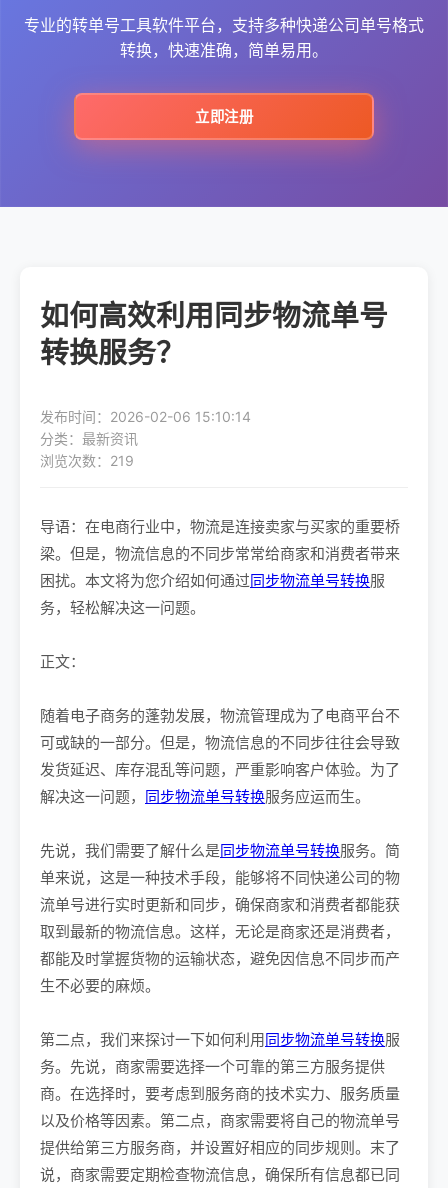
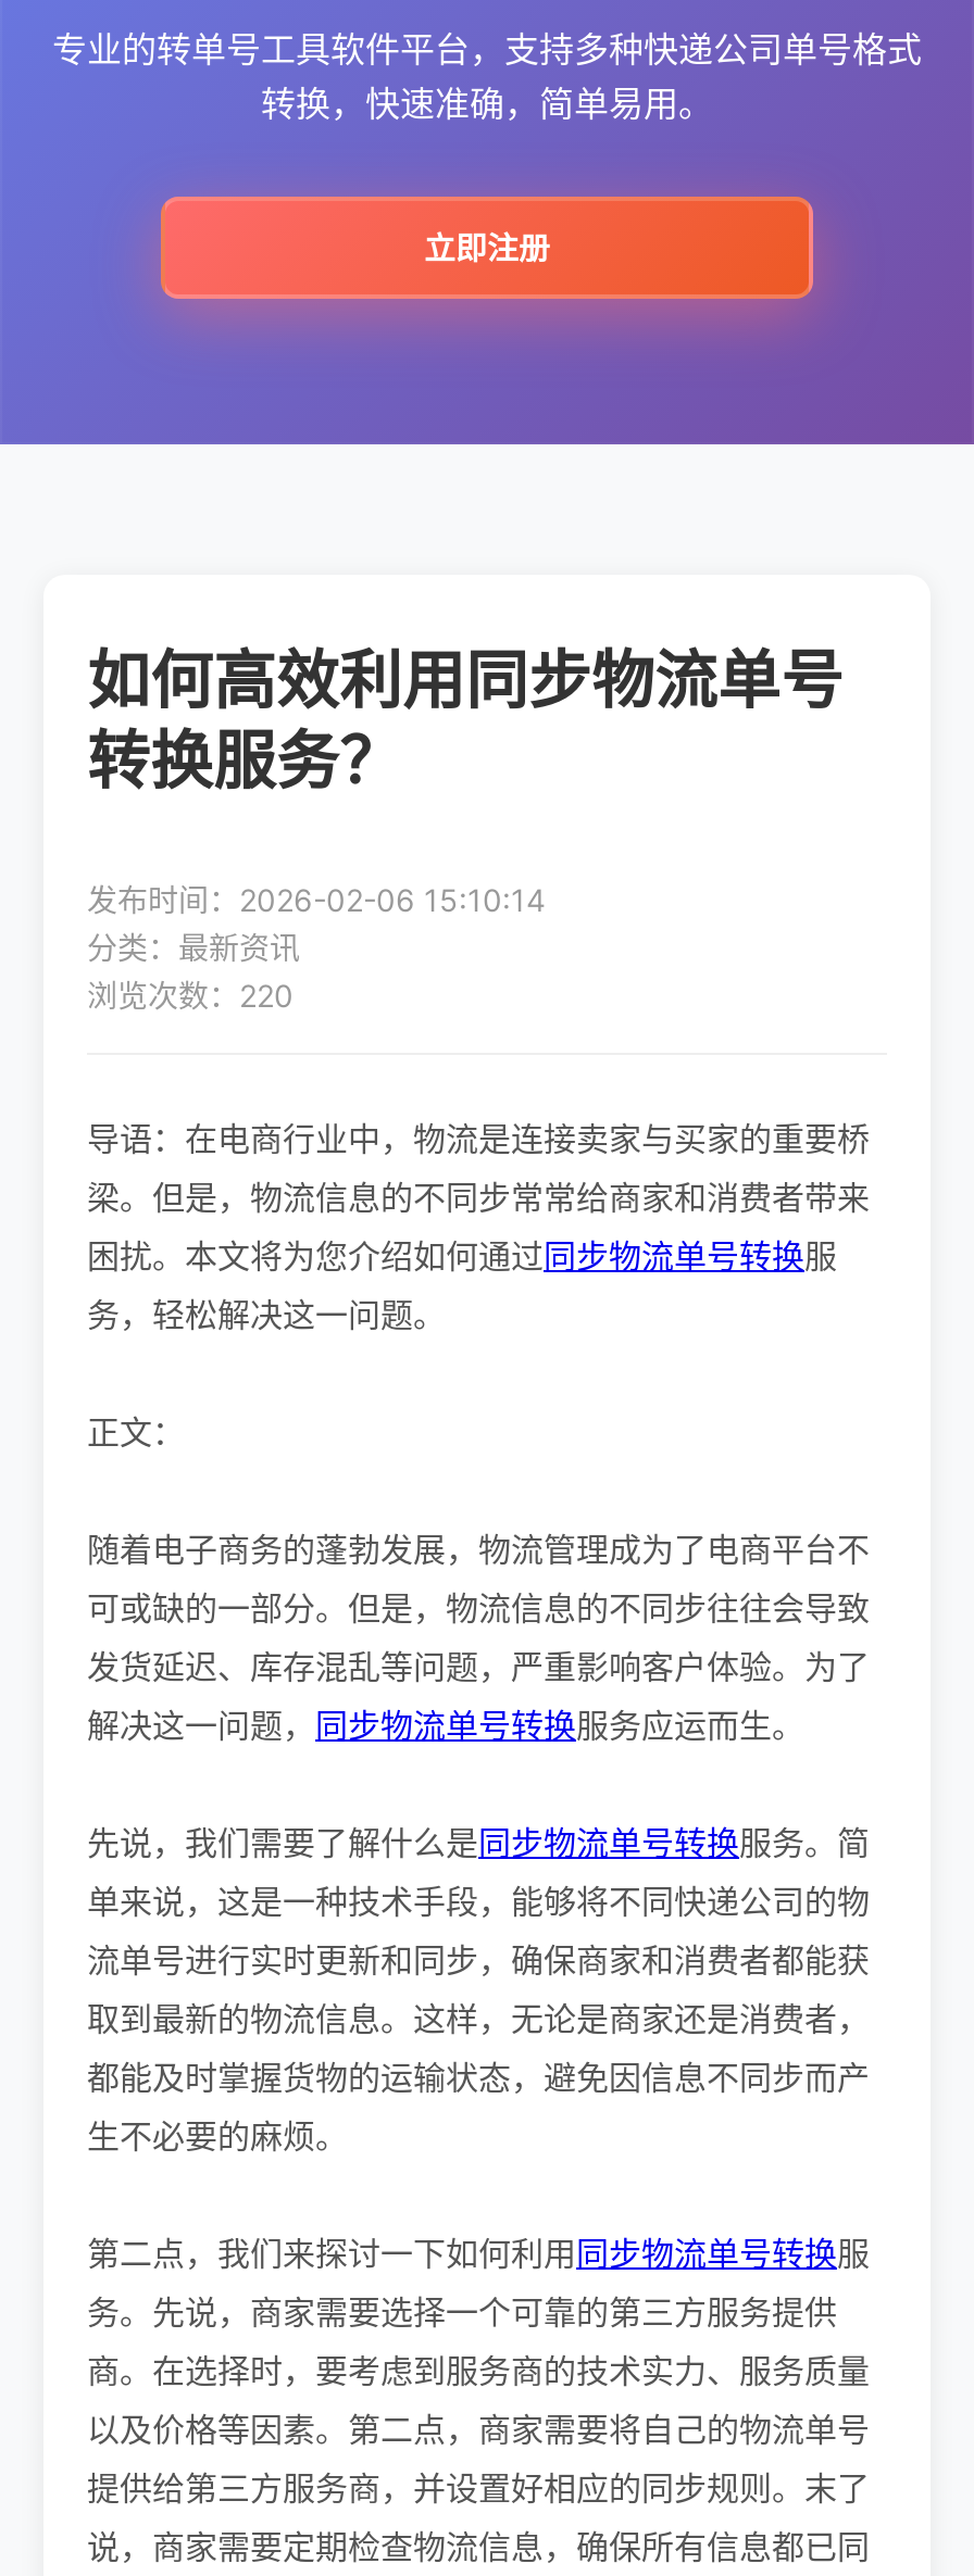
[40,452,134,469] 浏览次数：219 -> [87,977,294,1014] 浏览次数：220

